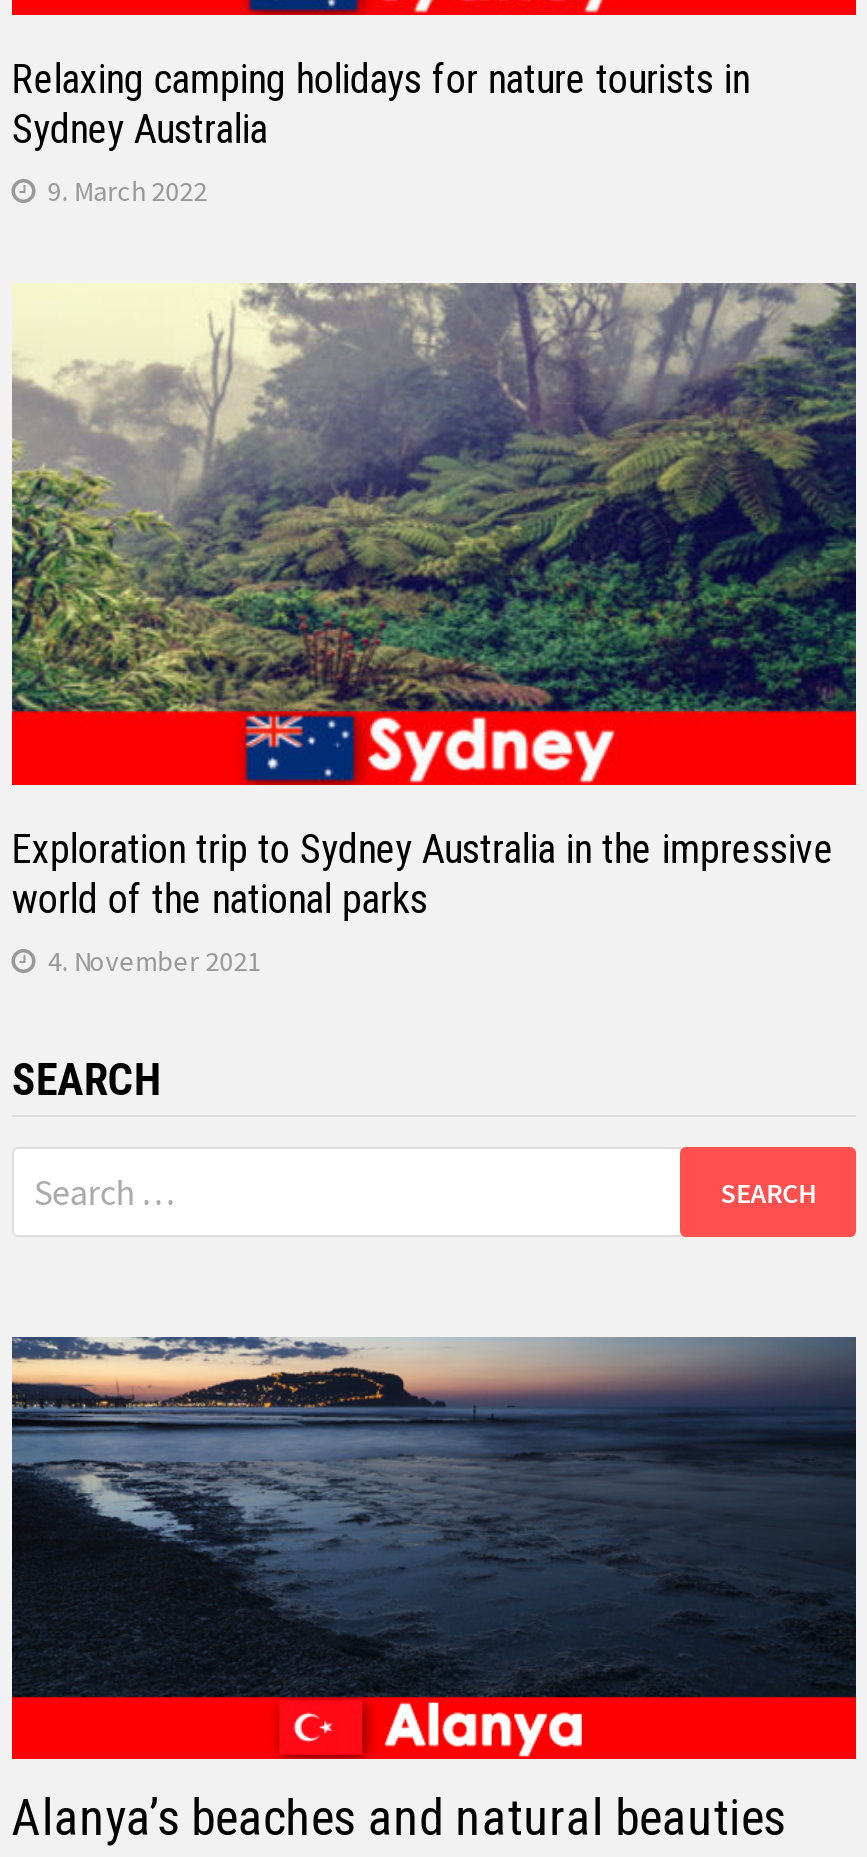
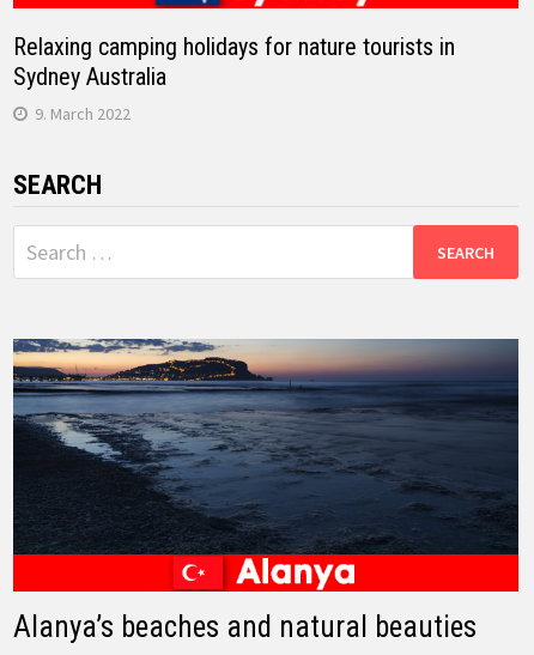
[10,282,858,979] [image] | Exploration trip to Sydney Australia in the impressive | world of the national parks | 4. November 2021 -> none

